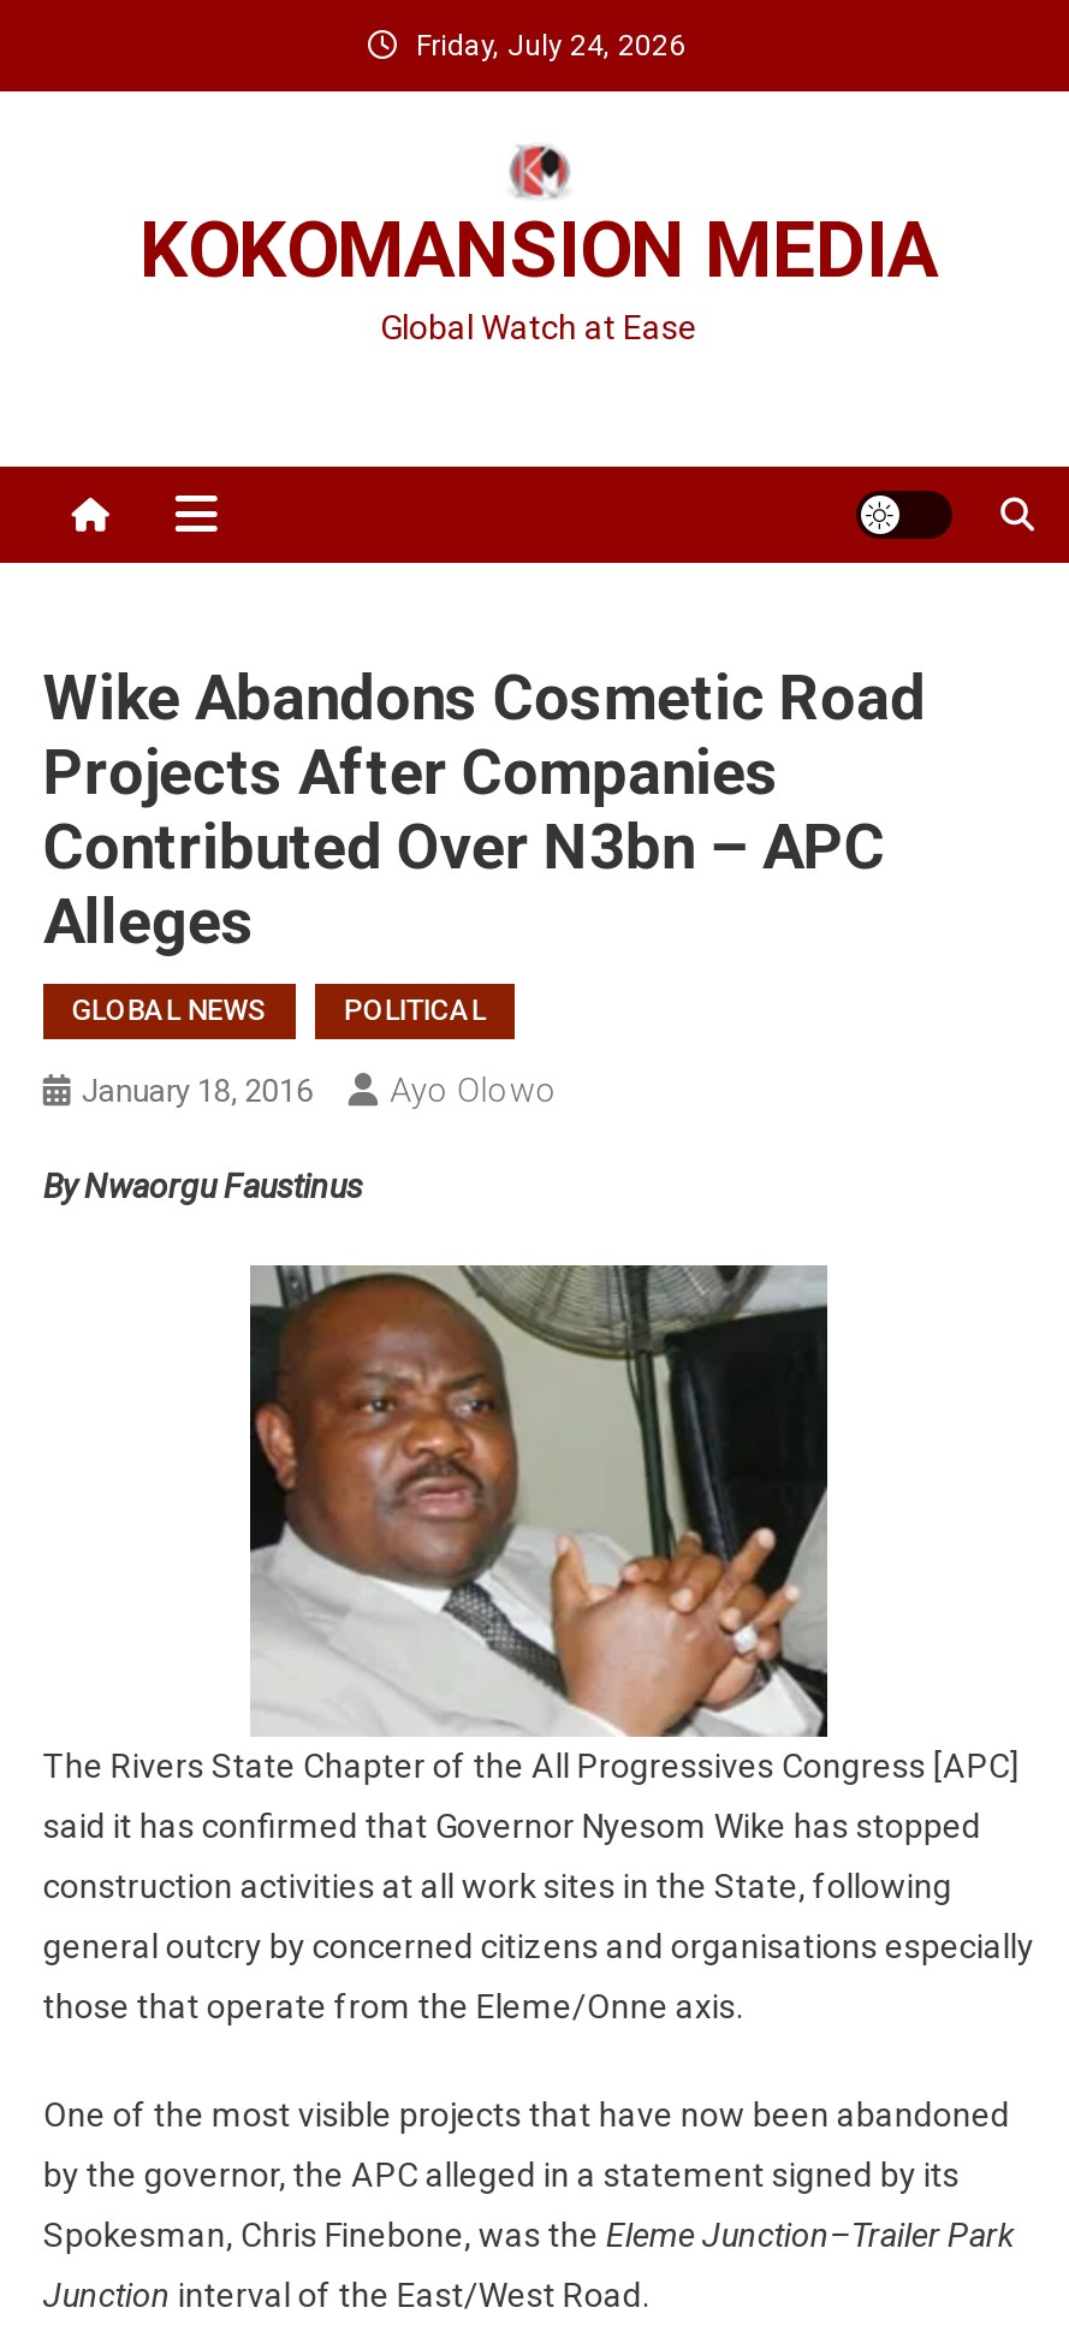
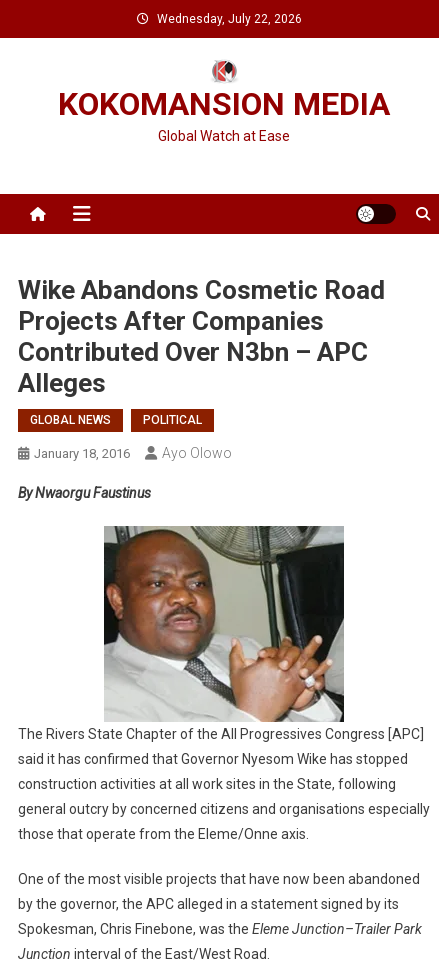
[416,29,685,63] Friday, July 24, 2026 -> [156,12,301,26] Wednesday, July 22, 2026

